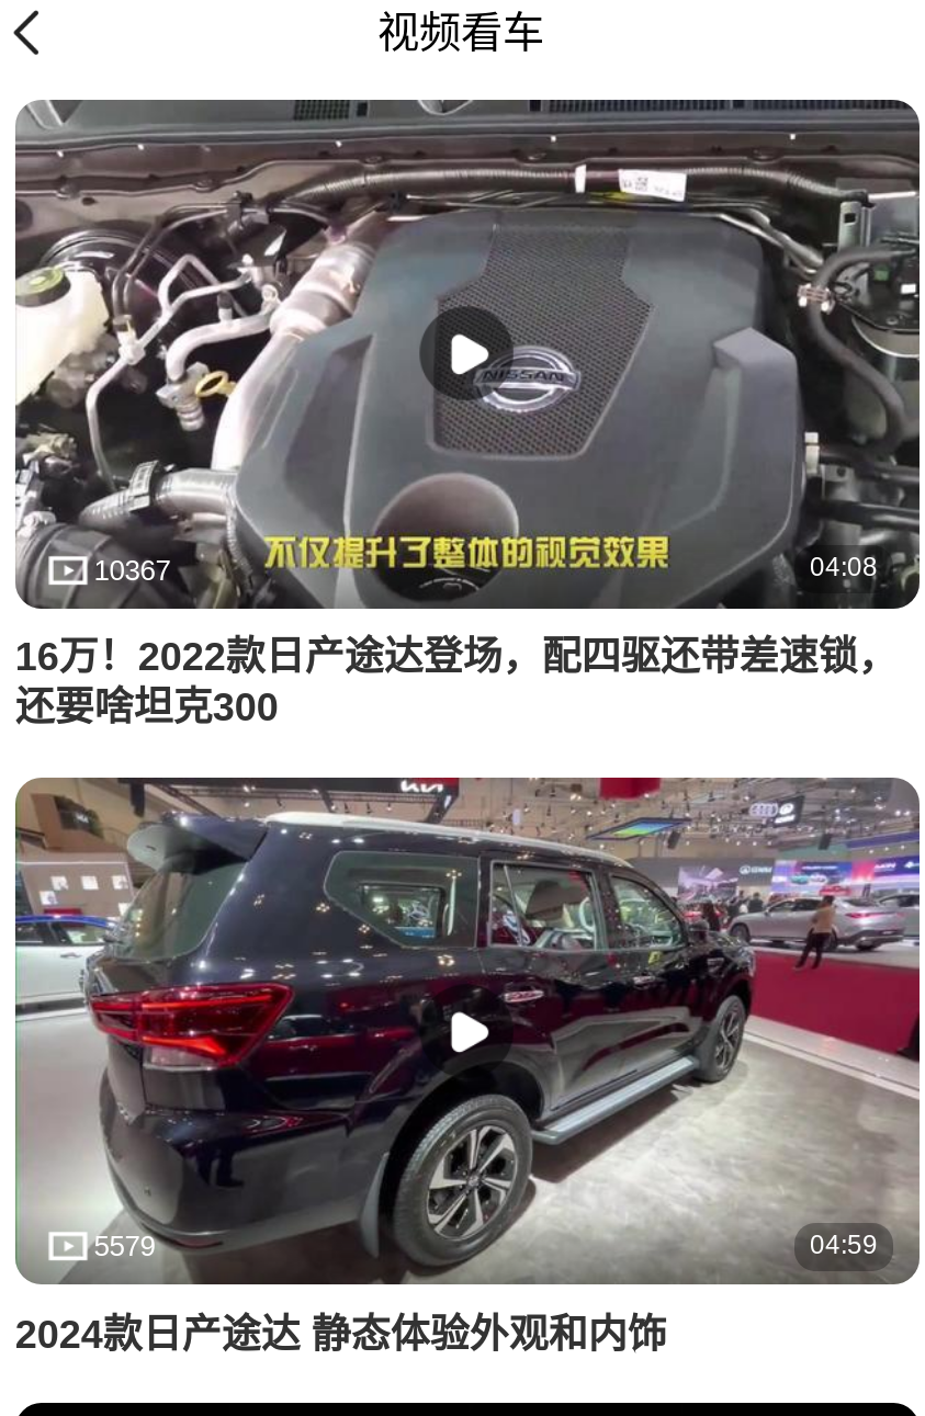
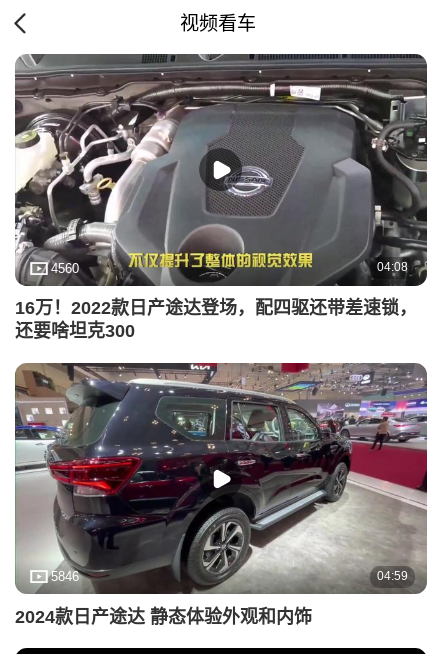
[94,553,171,586] 10367 -> [51,260,79,275] 4560
[94,1230,155,1263] 5579 -> [51,569,79,584] 5846

